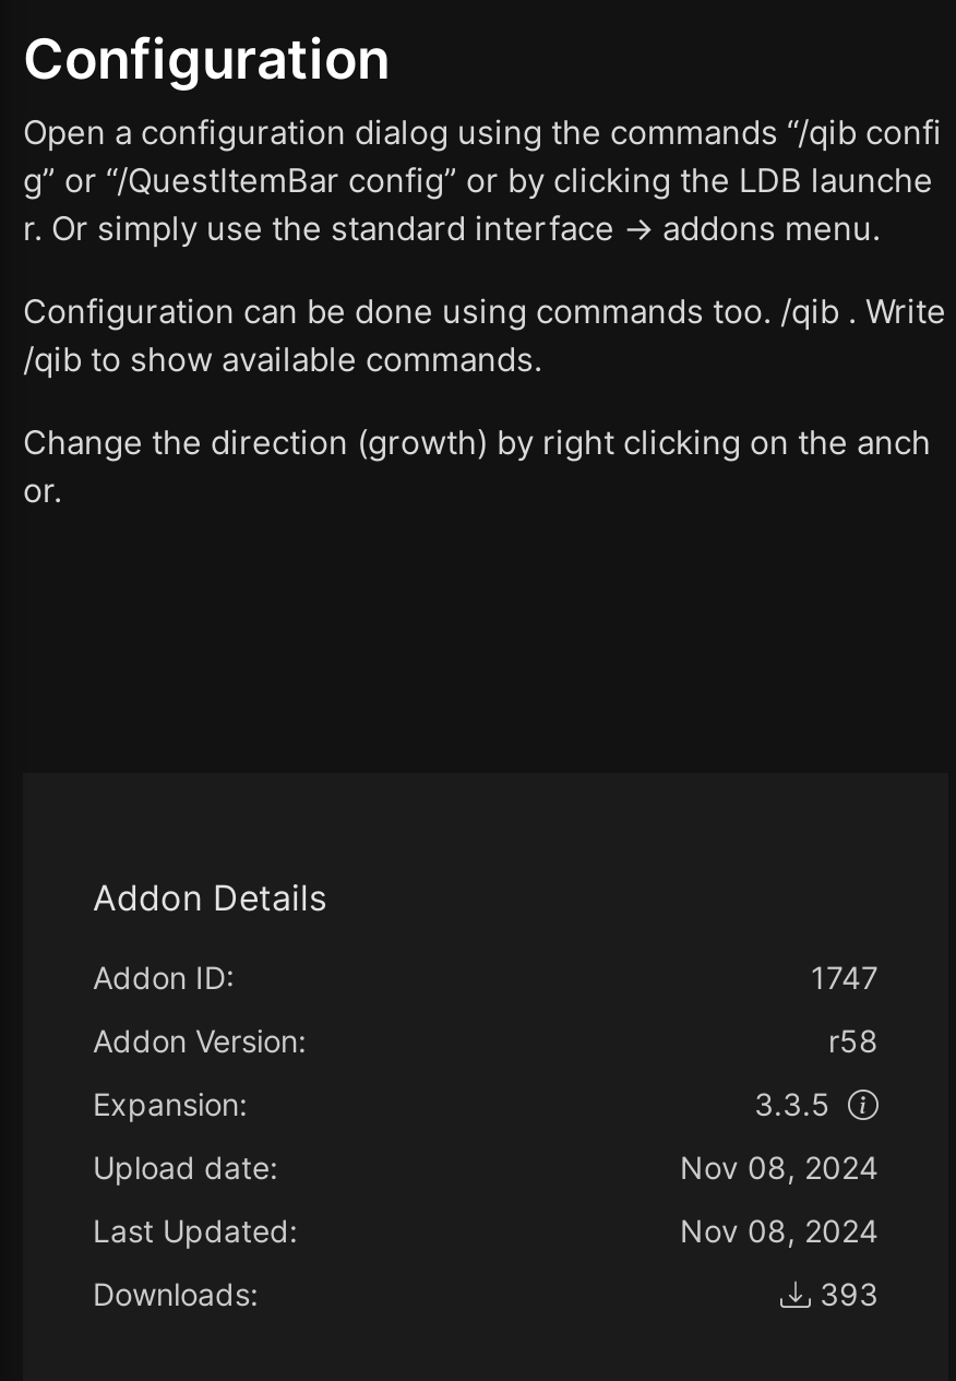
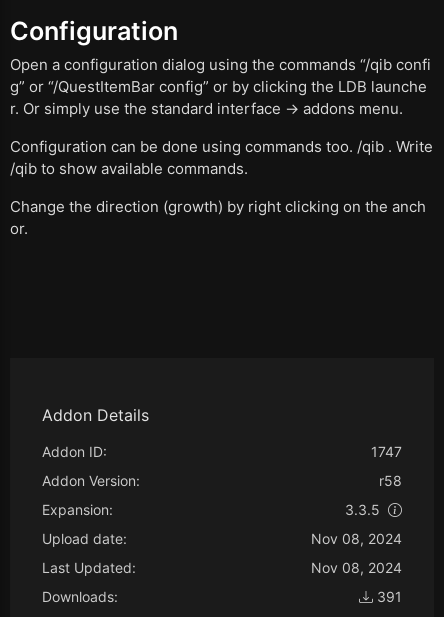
[811,1275,879,1312] 393 -> [373,588,402,605] 391

